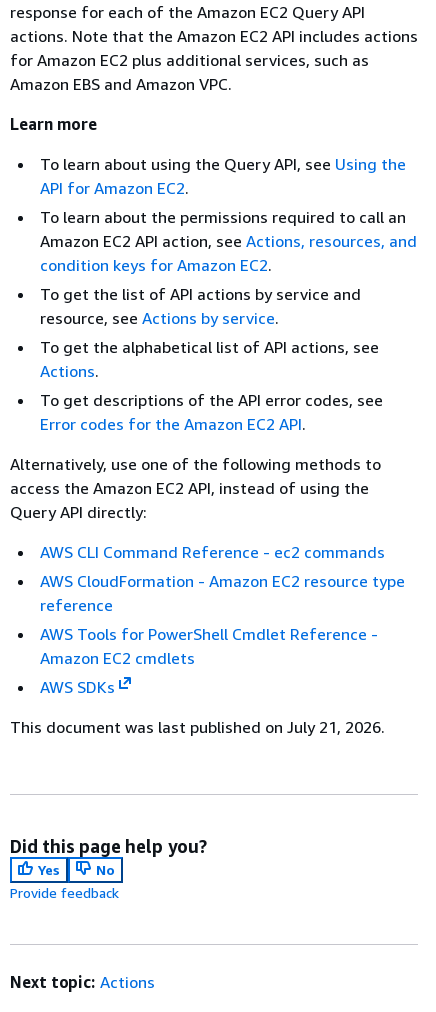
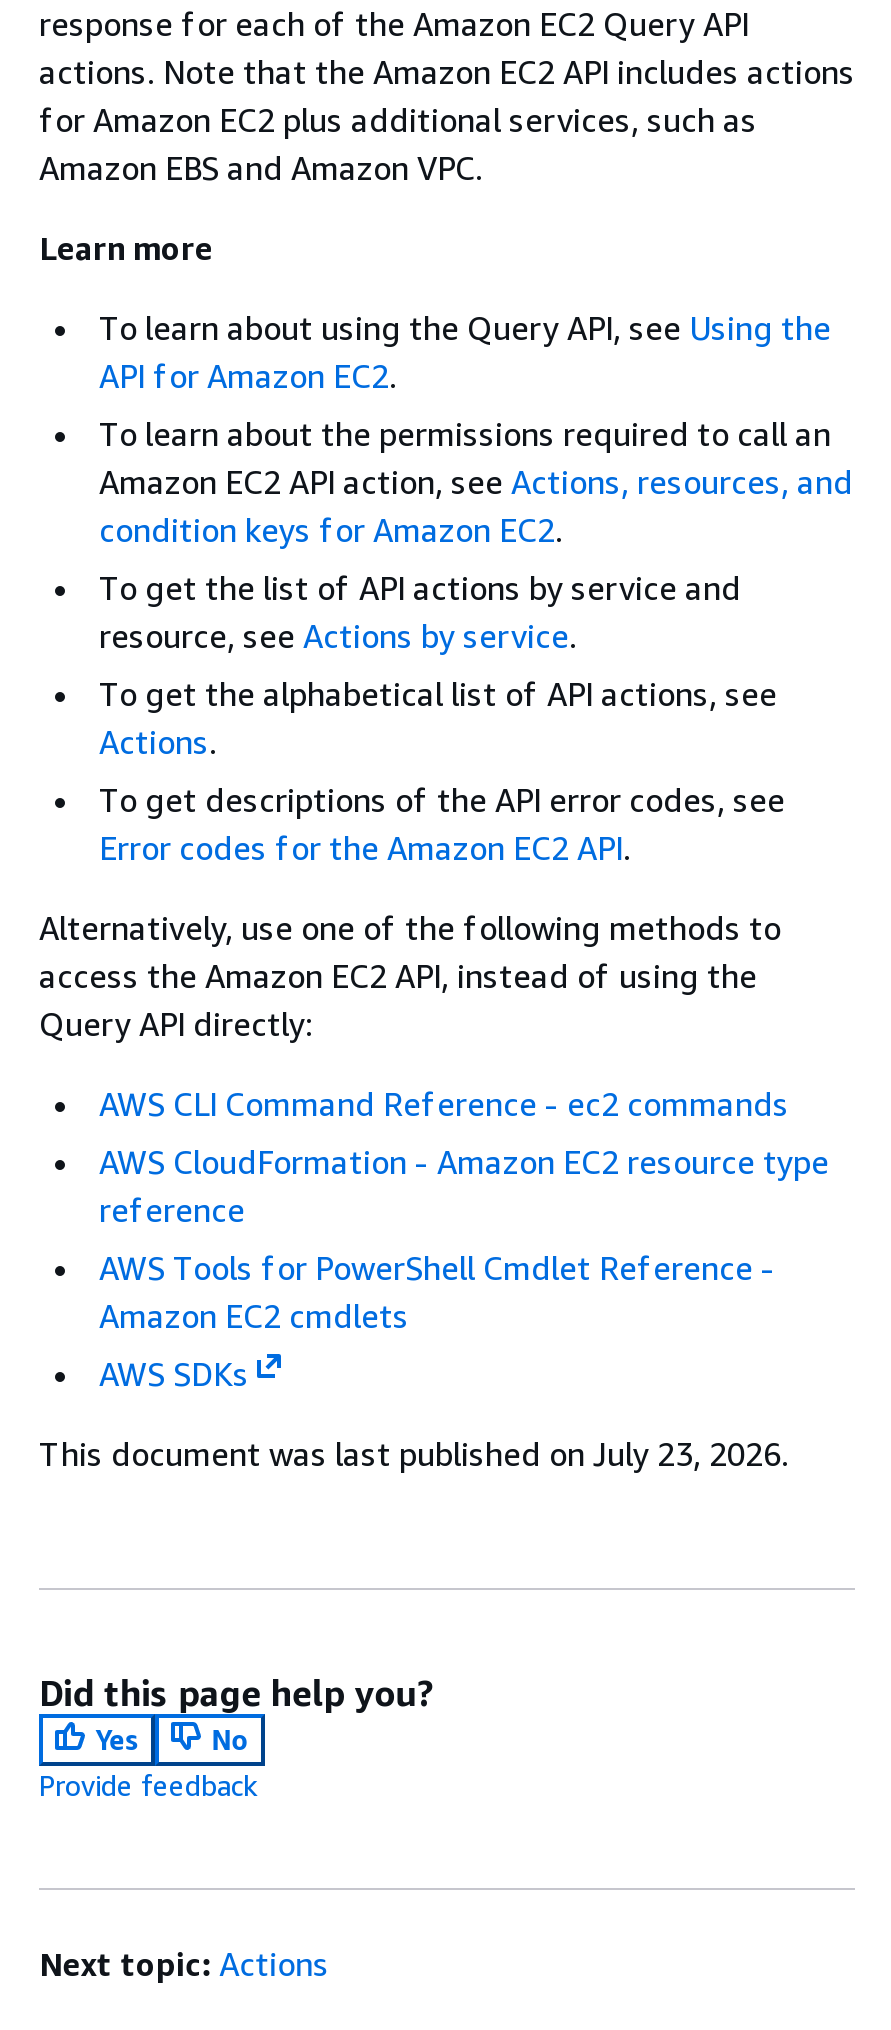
[10,717,385,737] This document was last published on July 21, 2026. -> [39,1434,789,1474] This document was last published on July 23, 2026.

